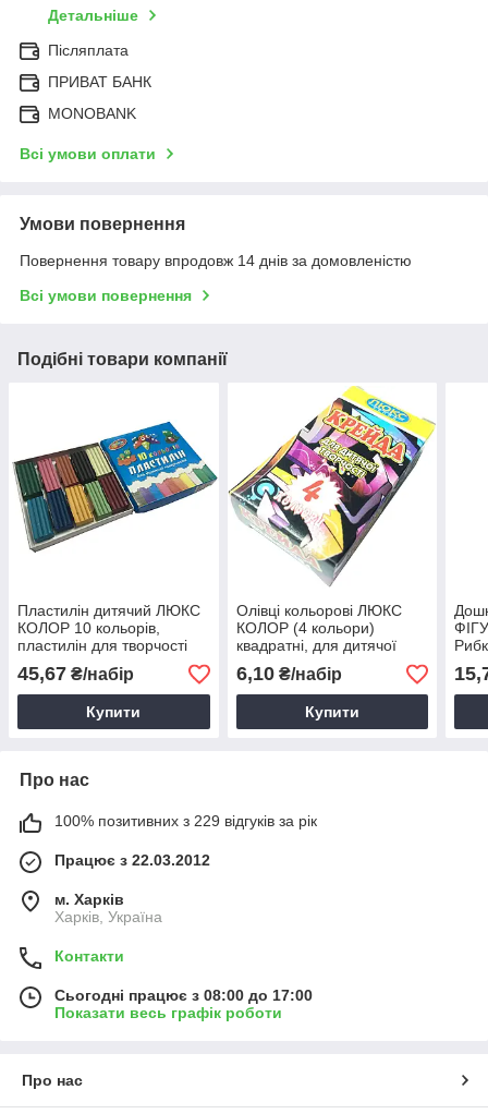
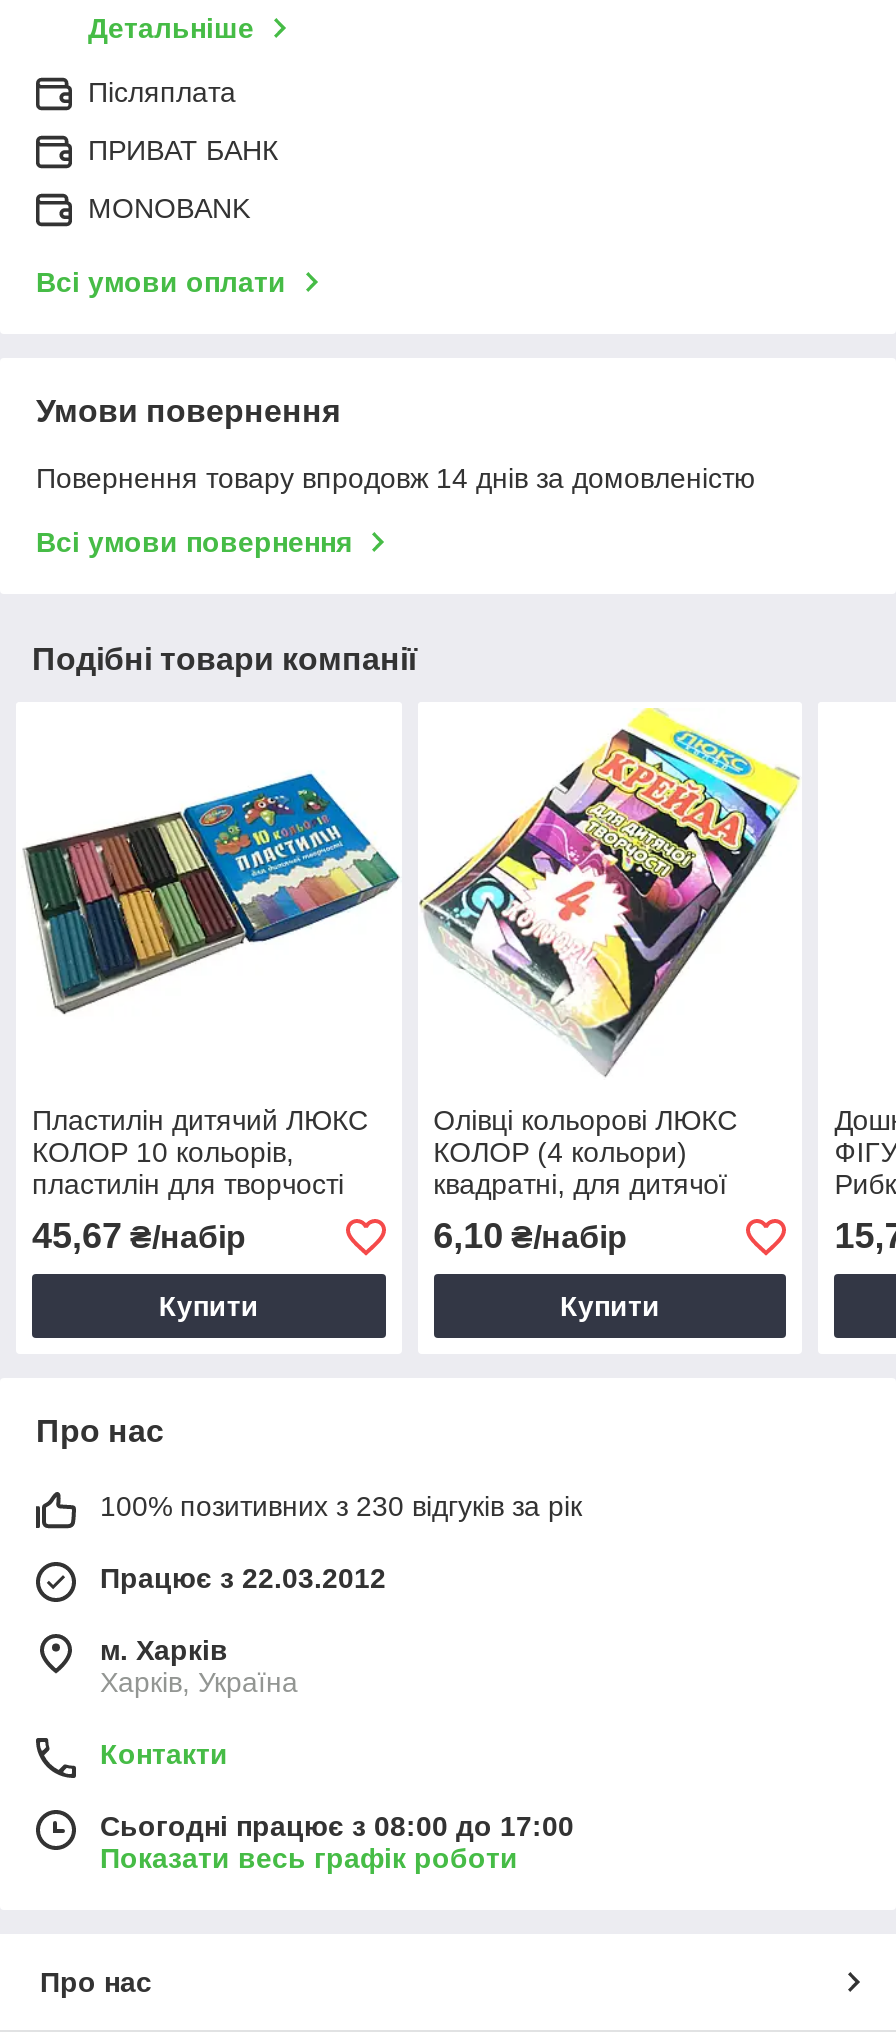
[54,812,317,830] 100% позитивних з 229 відгуків за рік -> [100,1491,582,1523] 100% позитивних з 230 відгуків за рік

